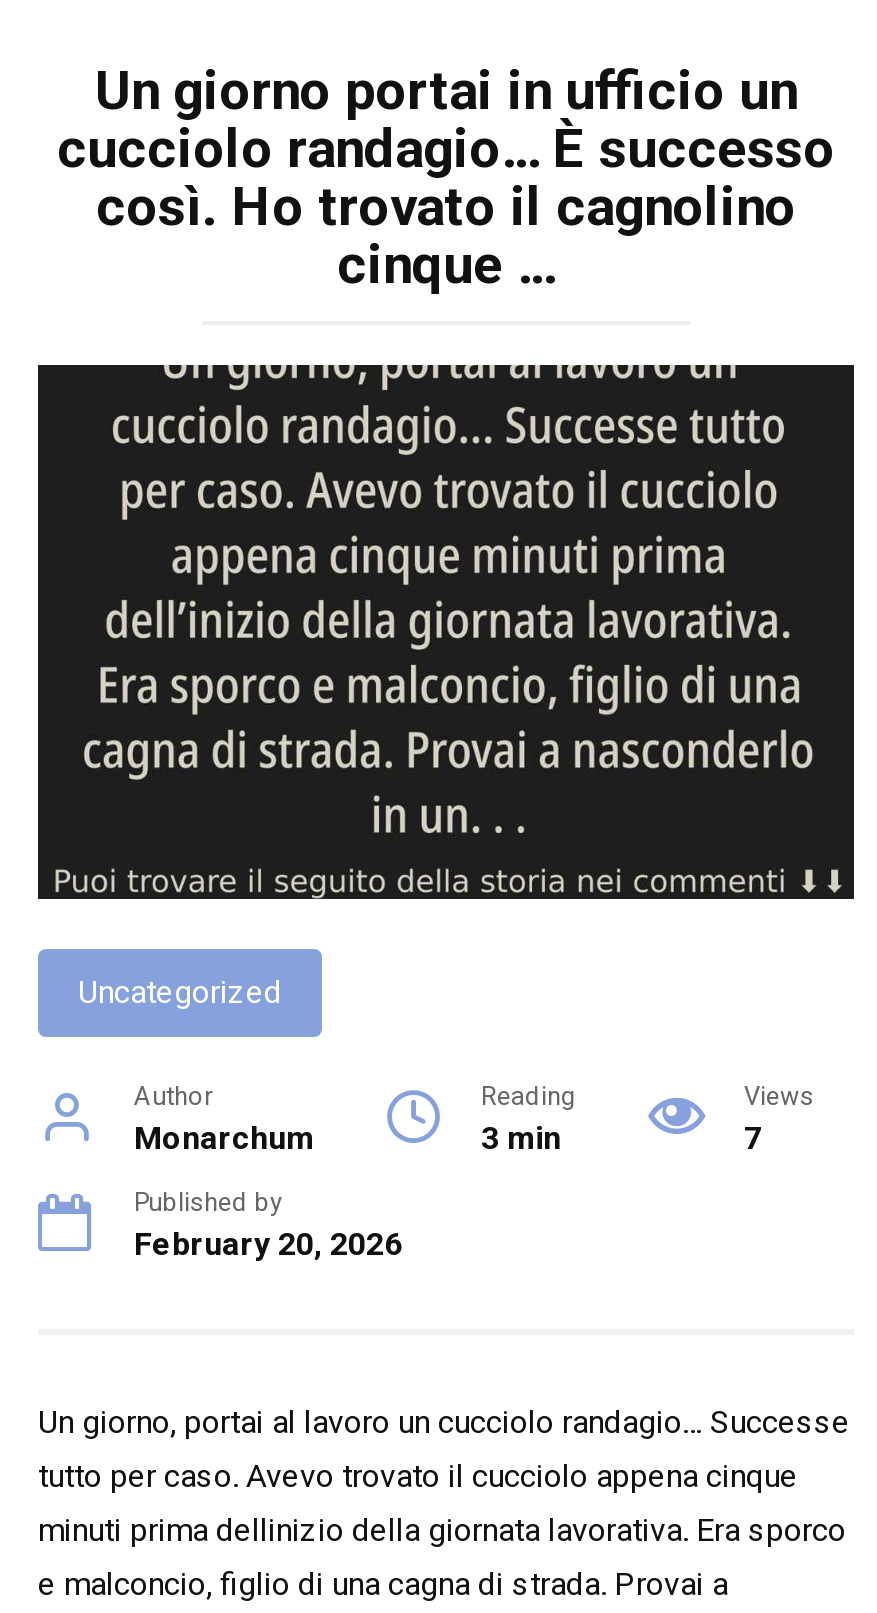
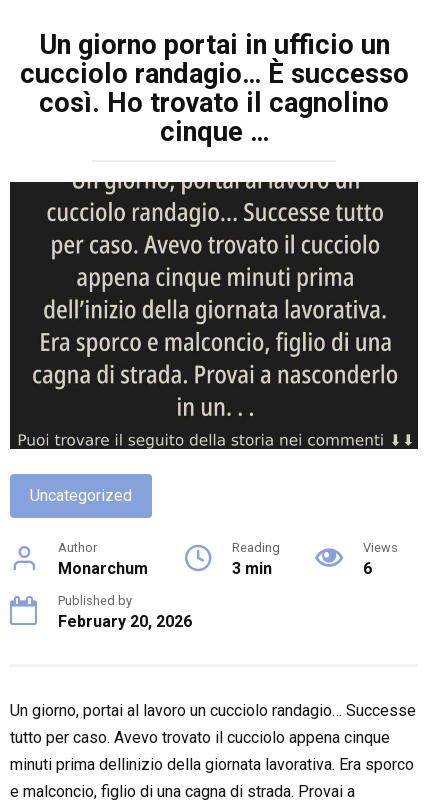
[744,1119,762,1157] 7 -> [363,559,372,578] 6

